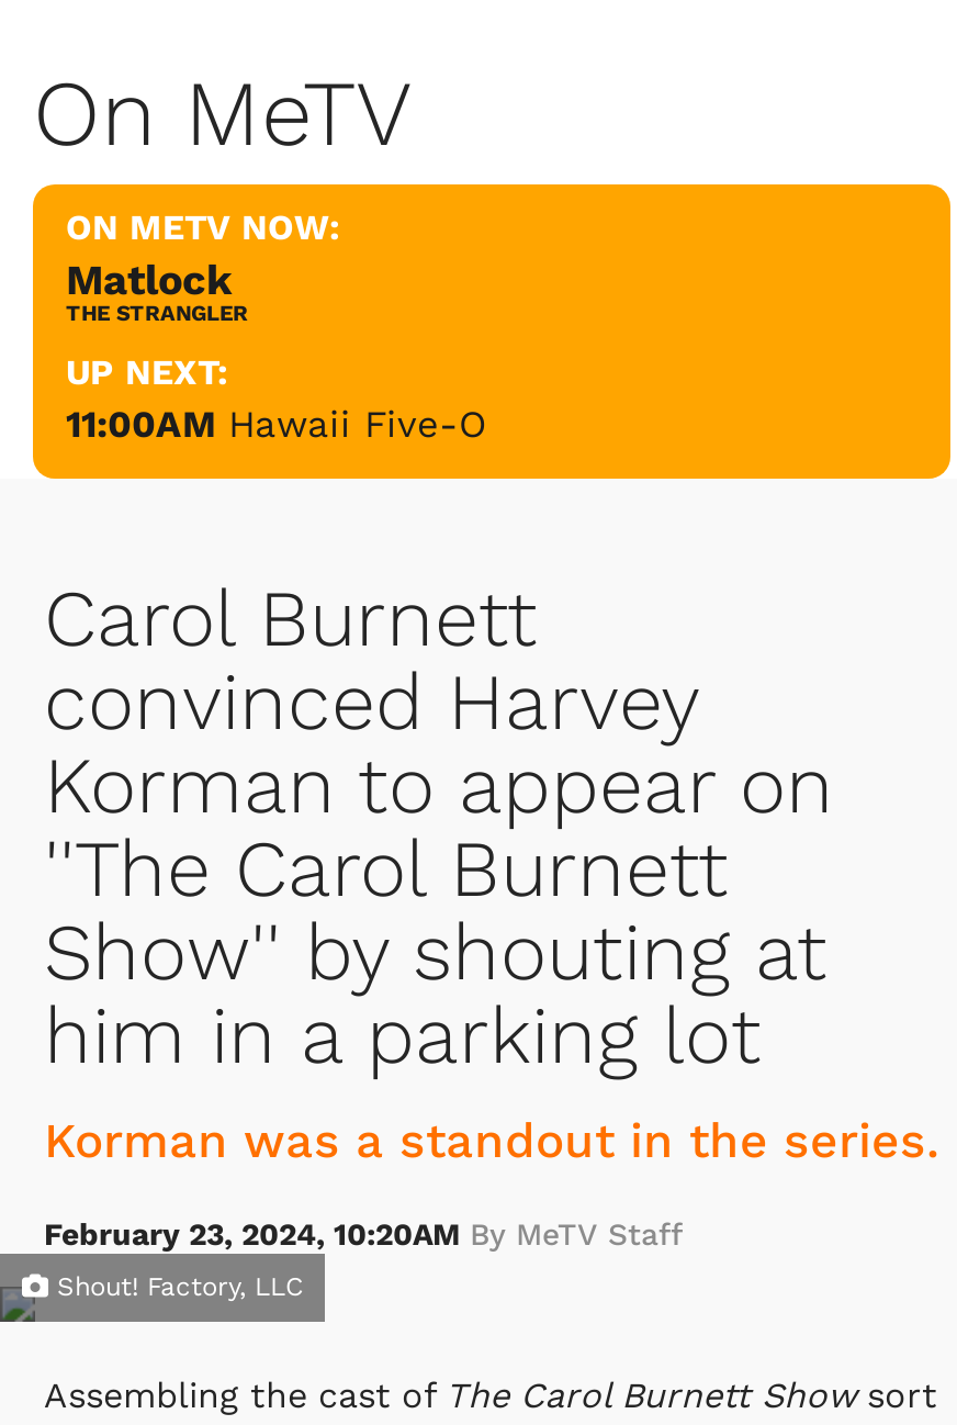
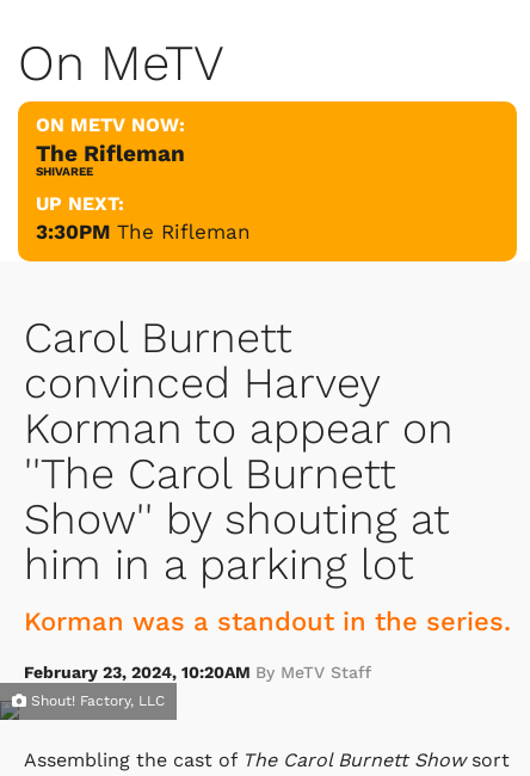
[66,254,248,324] Matlock | THE STRANGLER -> [36,139,185,177] The Rifleman | SHIVAREE
[66,401,487,445] 11:00AM Hawaii Five-O -> [36,219,251,243] 3:30PM The Rifleman

